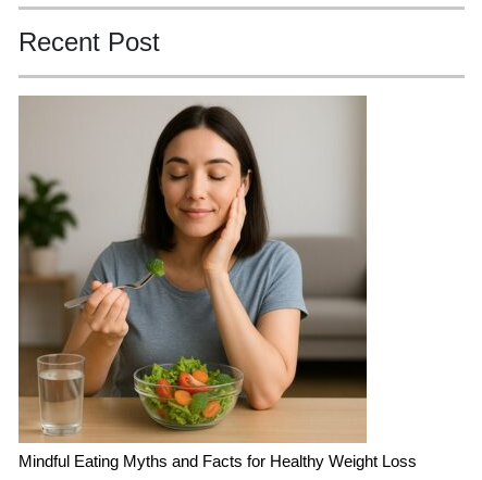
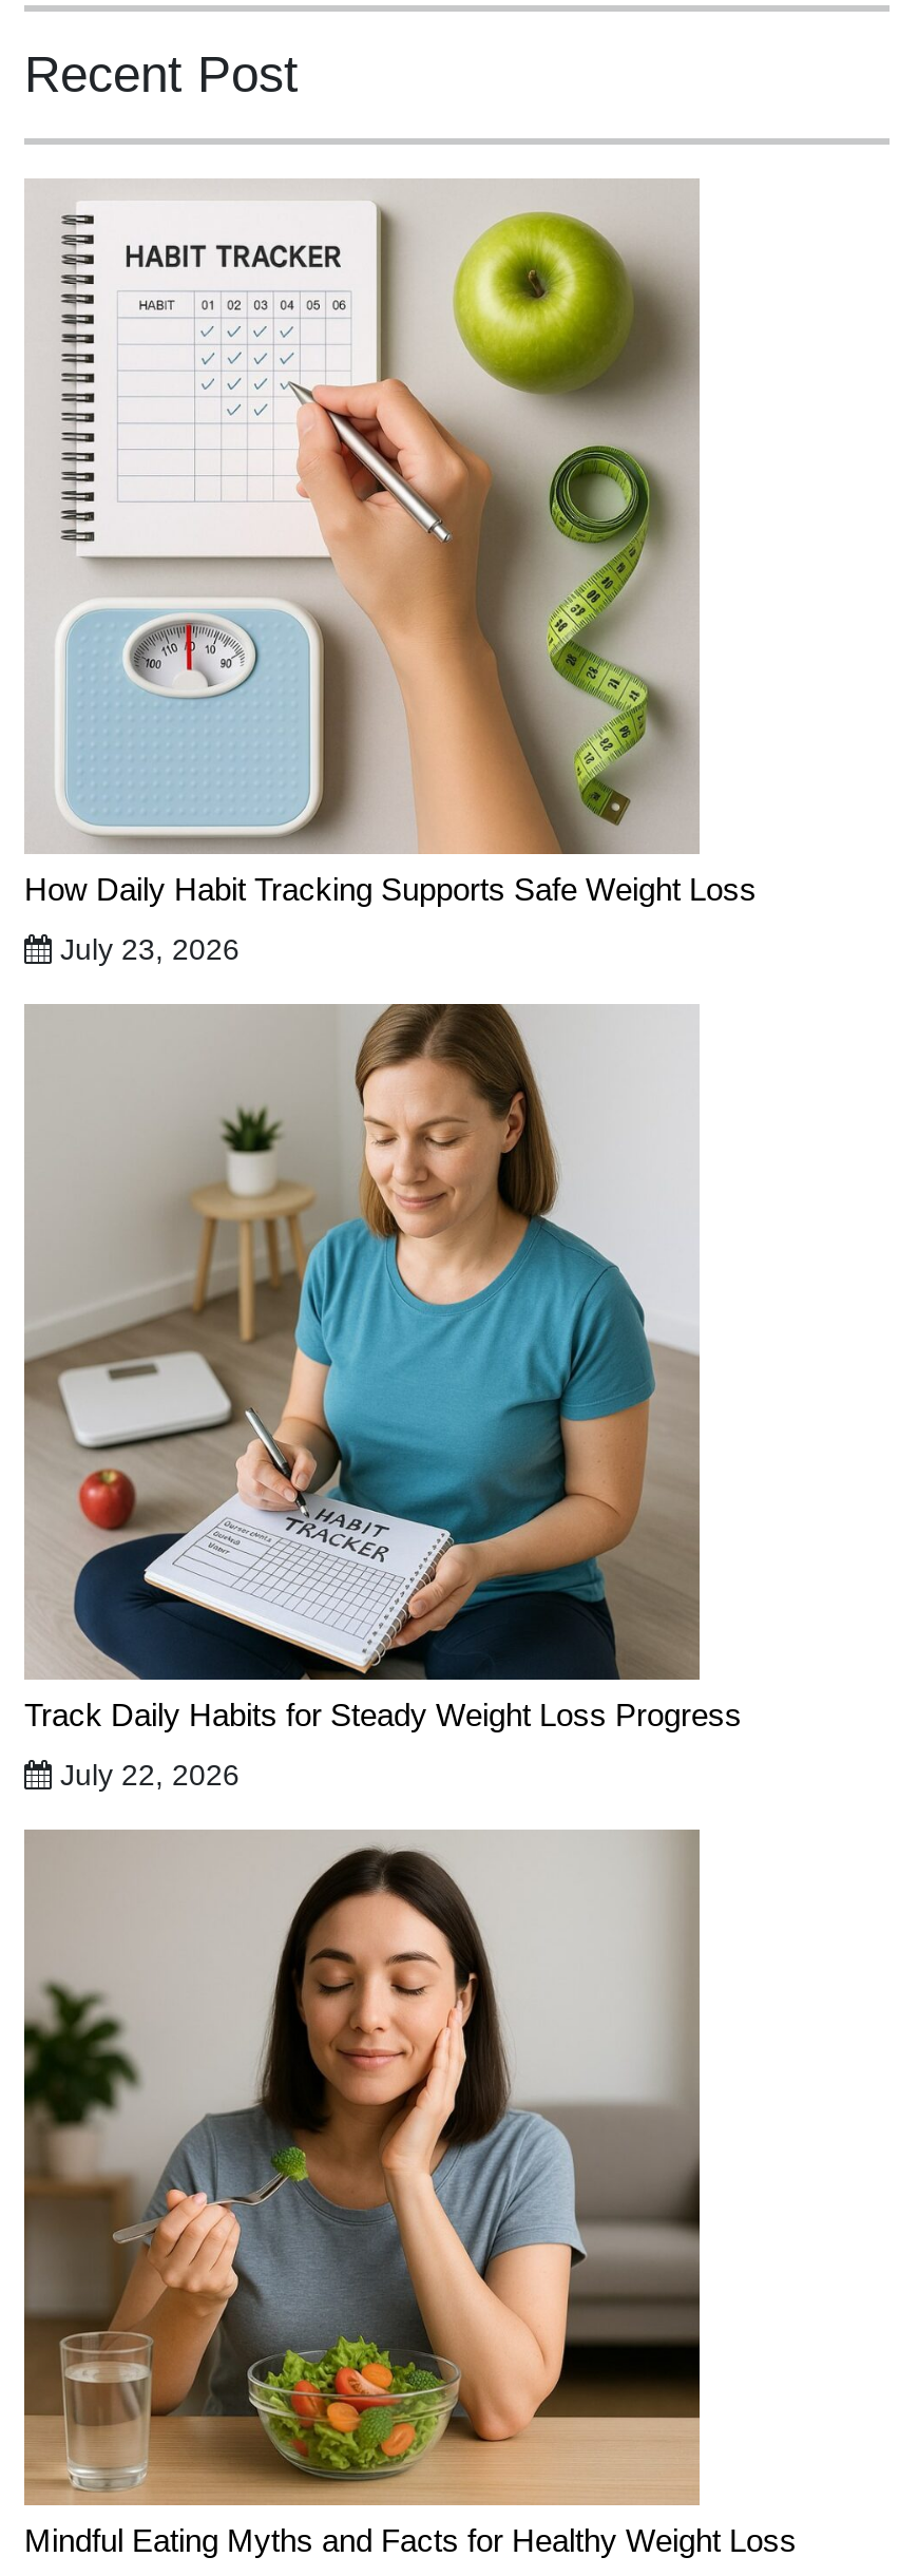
none -> [22,1002,742,1791] [image] | Track Daily Habits for Steady Weight Loss Progress | July 22, 2026
none -> [24,183,757,965] [image] | How Daily Habit Tracking Supports Safe Weight Loss | July 23, 2026

